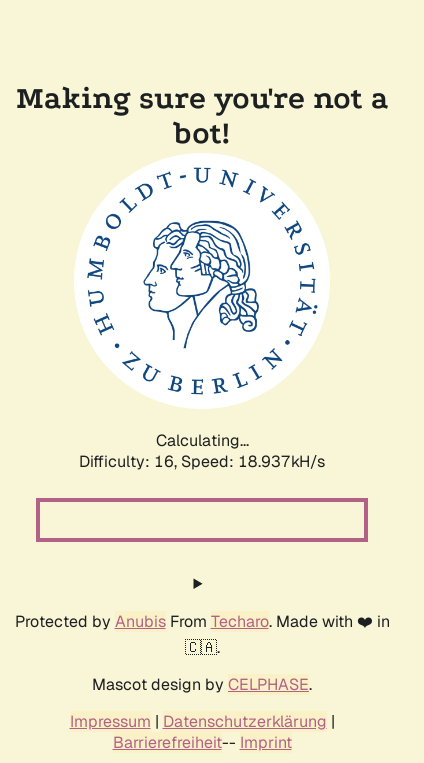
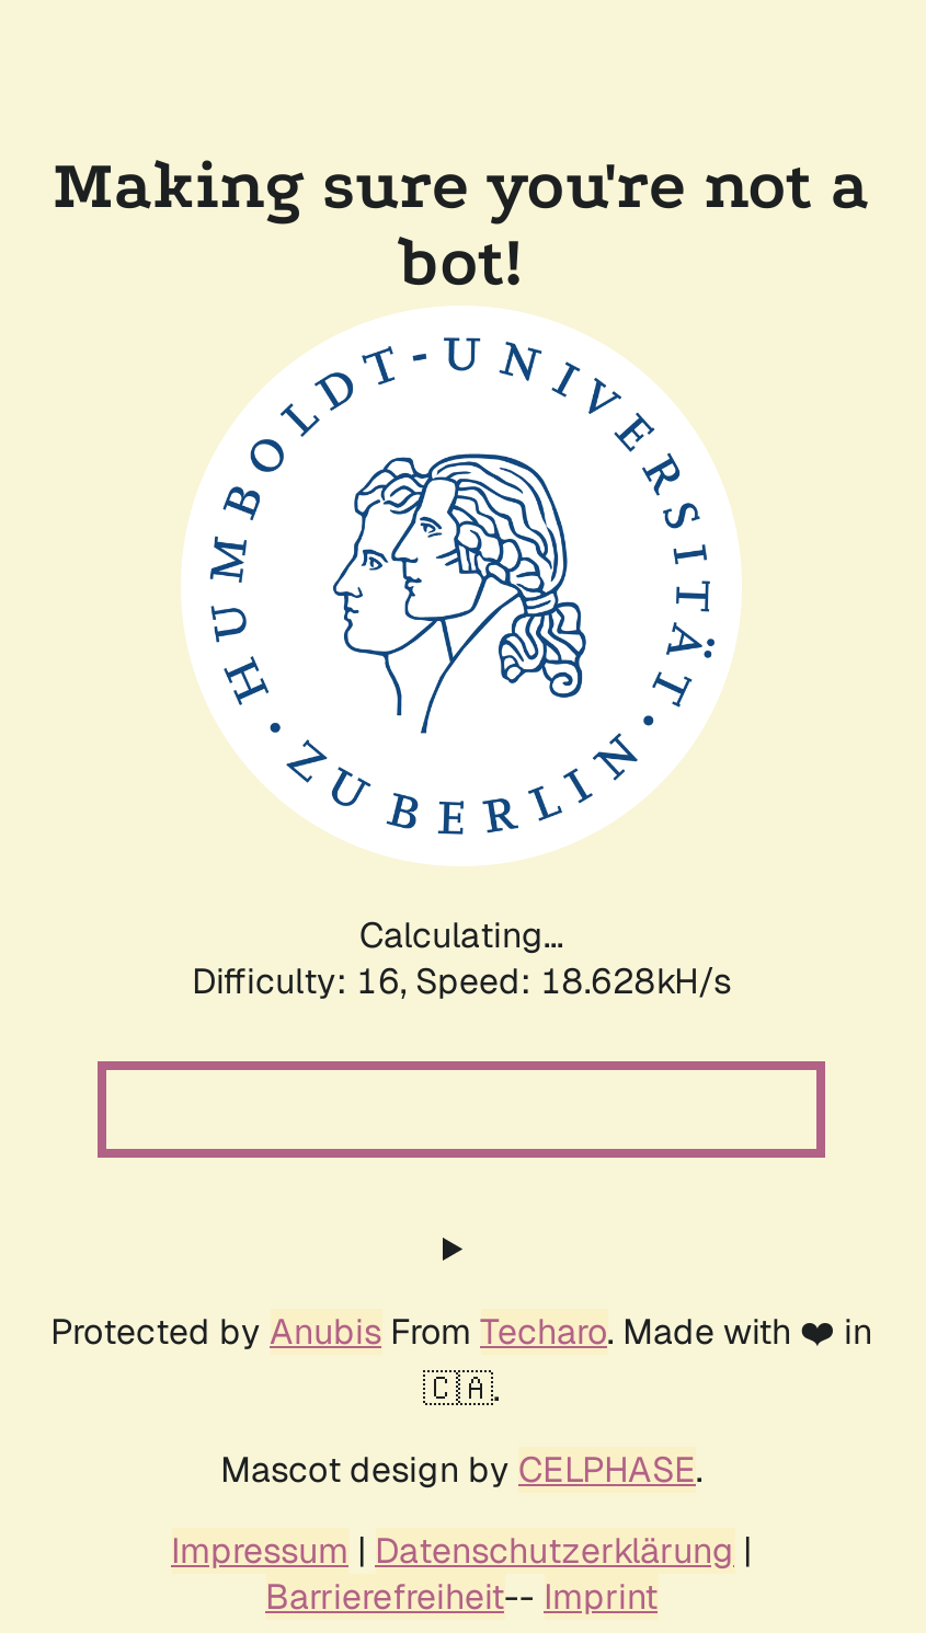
[79,451,325,472] Difficulty: 16, Speed: 18.937kH/s -> [192,958,731,1004] Difficulty: 16, Speed: 18.628kH/s

